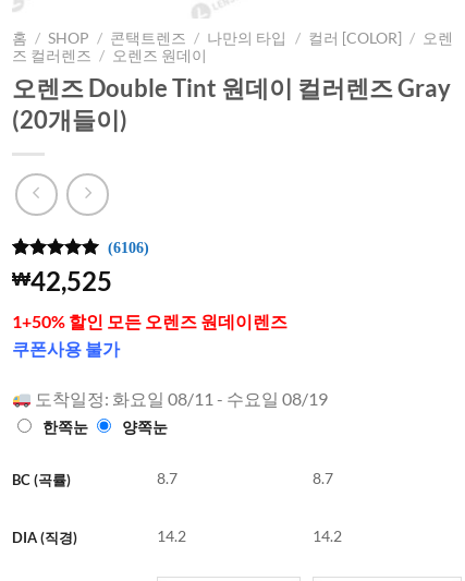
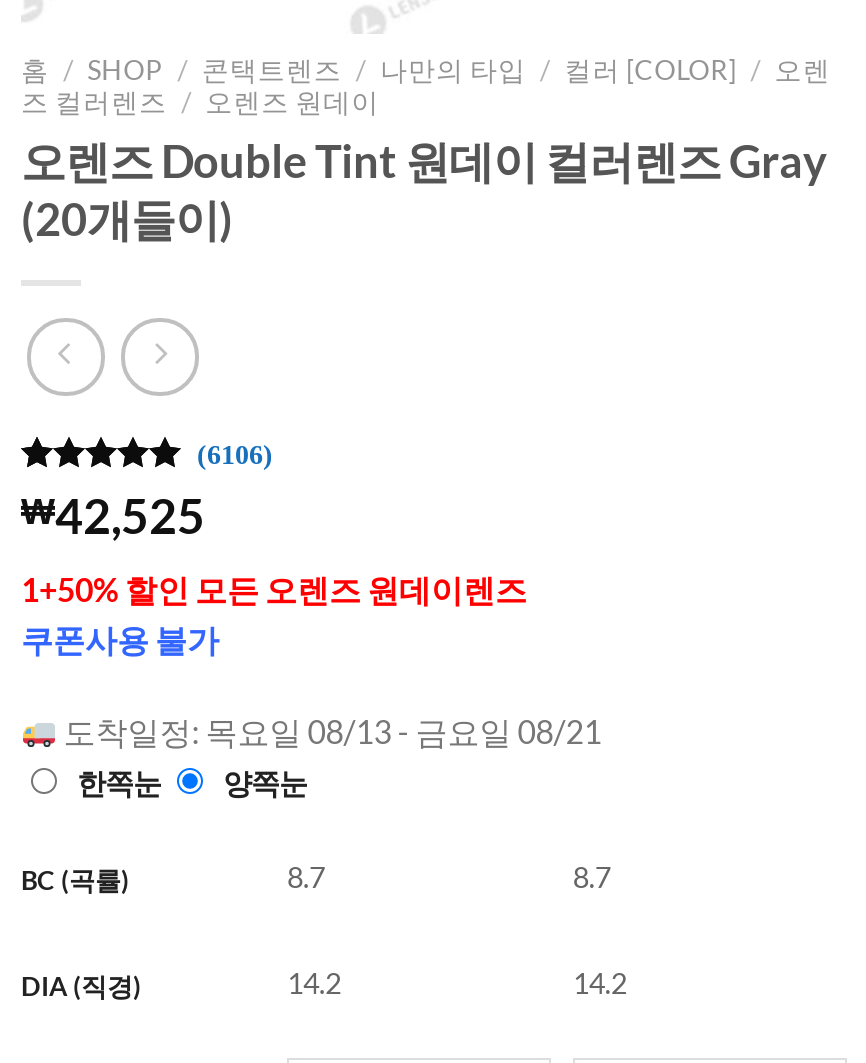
[32,388,328,409] 도착일정: 화요일 08/11 - 수요일 08/19 -> [57,712,601,750] 도착일정: 목요일 08/13 - 금요일 08/21

